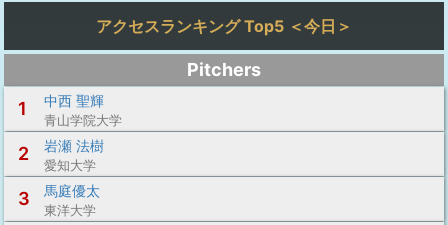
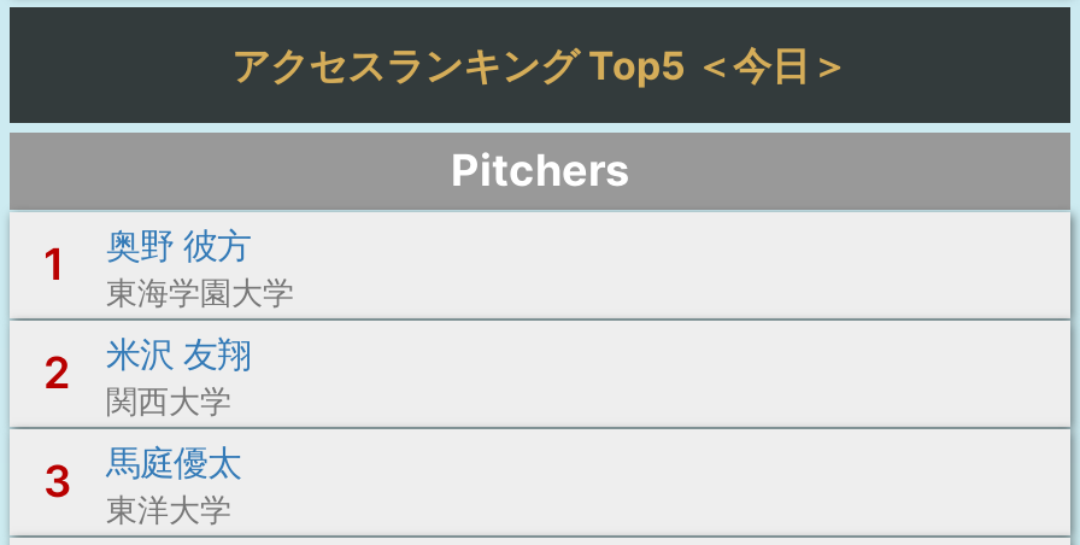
[44,92,122,128] 中西 聖輝 | 青山学院大学 -> [106,224,294,311] 奥野 彼方 | 東海学園大学
[44,137,104,173] 岩瀬 法樹 | 愛知大学 -> [106,333,251,420] 米沢 友翔 | 関西大学

